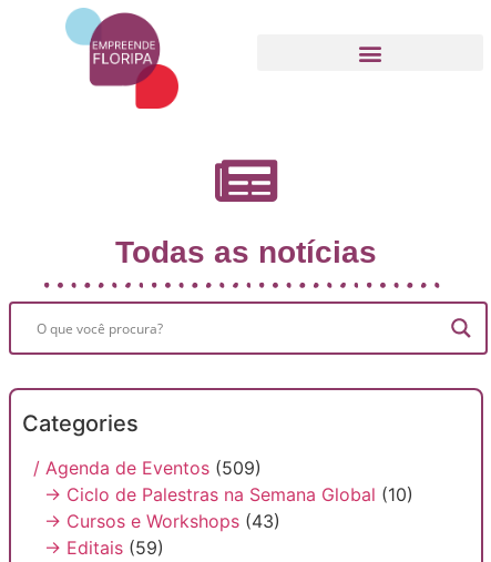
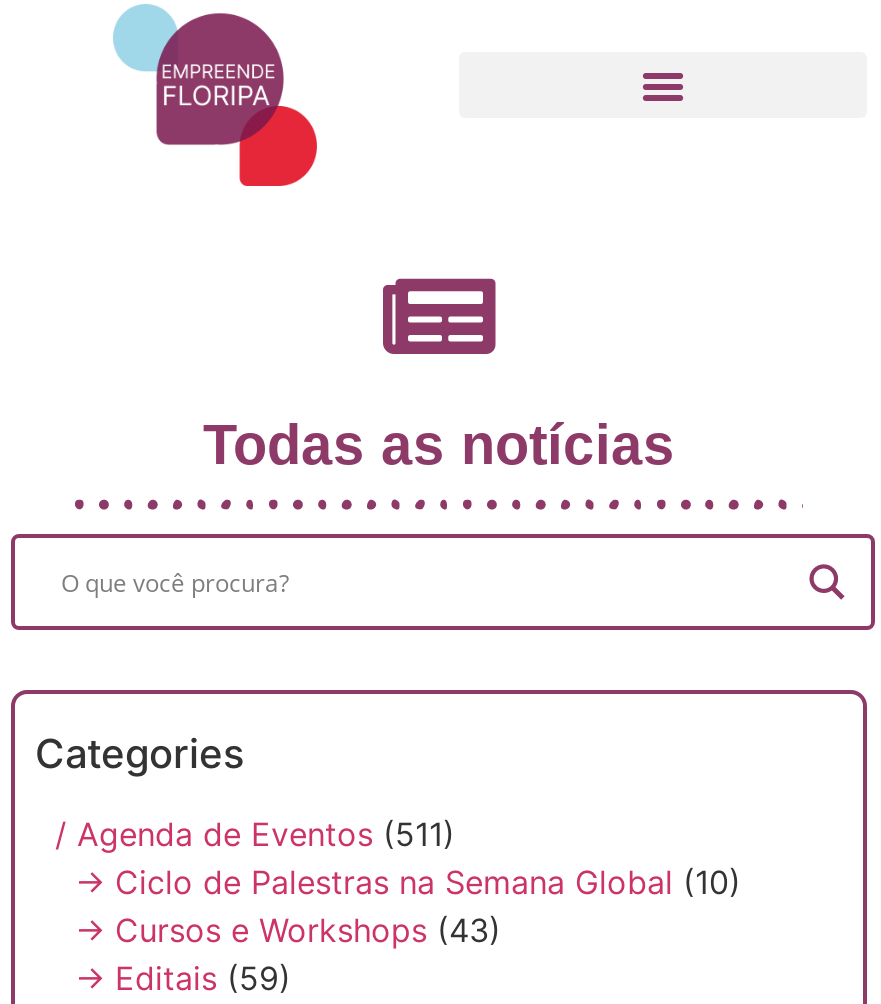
[33,457,262,479] / Agenda de Eventos (509) -> [55,815,455,855] / Agenda de Eventos (511)

